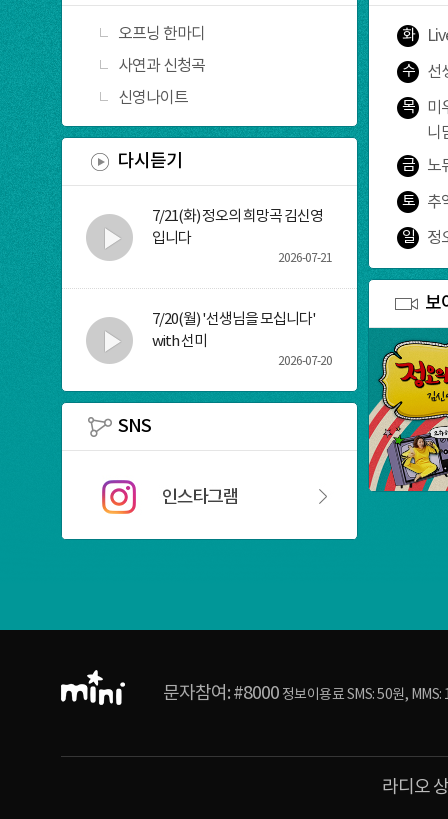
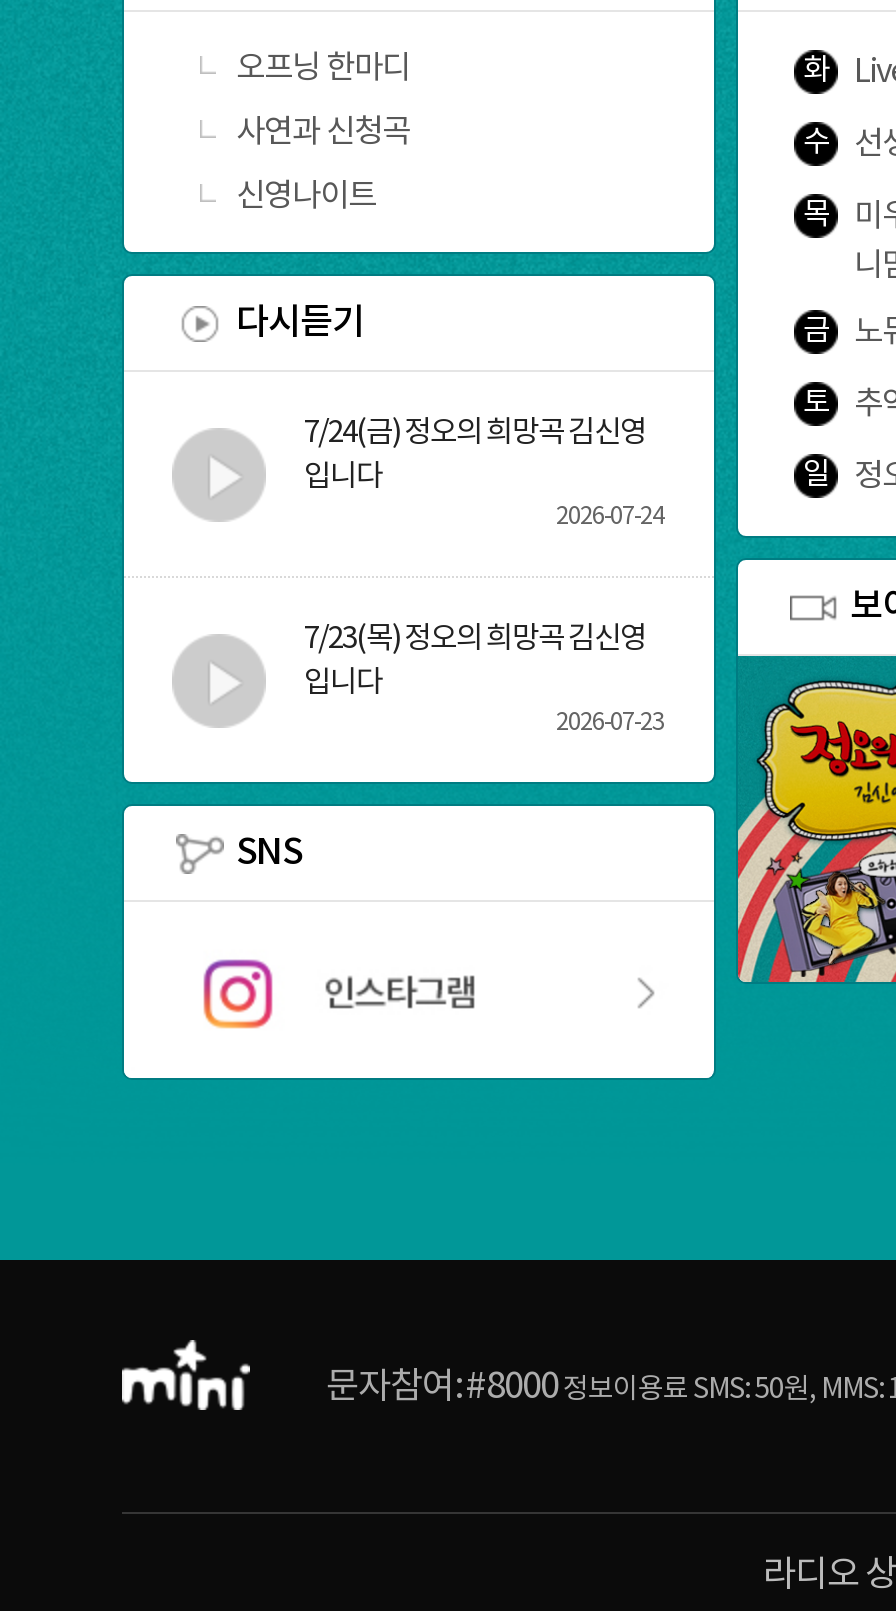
[152,208,323,225] 7/21(화) 정오의 희망곡 김신영 -> [304,416,646,450] 7/24(금) 정오의 희망곡 김신영
[278,252,332,265] 2026-07-21 -> [556,504,664,530] 2026-07-24
[152,311,332,368] 7/20(월) '선생님을 모십니다' | with 선미 | 2026-07-20 -> [304,622,664,736] 7/23(목) 정오의 희망곡 김신영 | 입니다 | 2026-07-23

